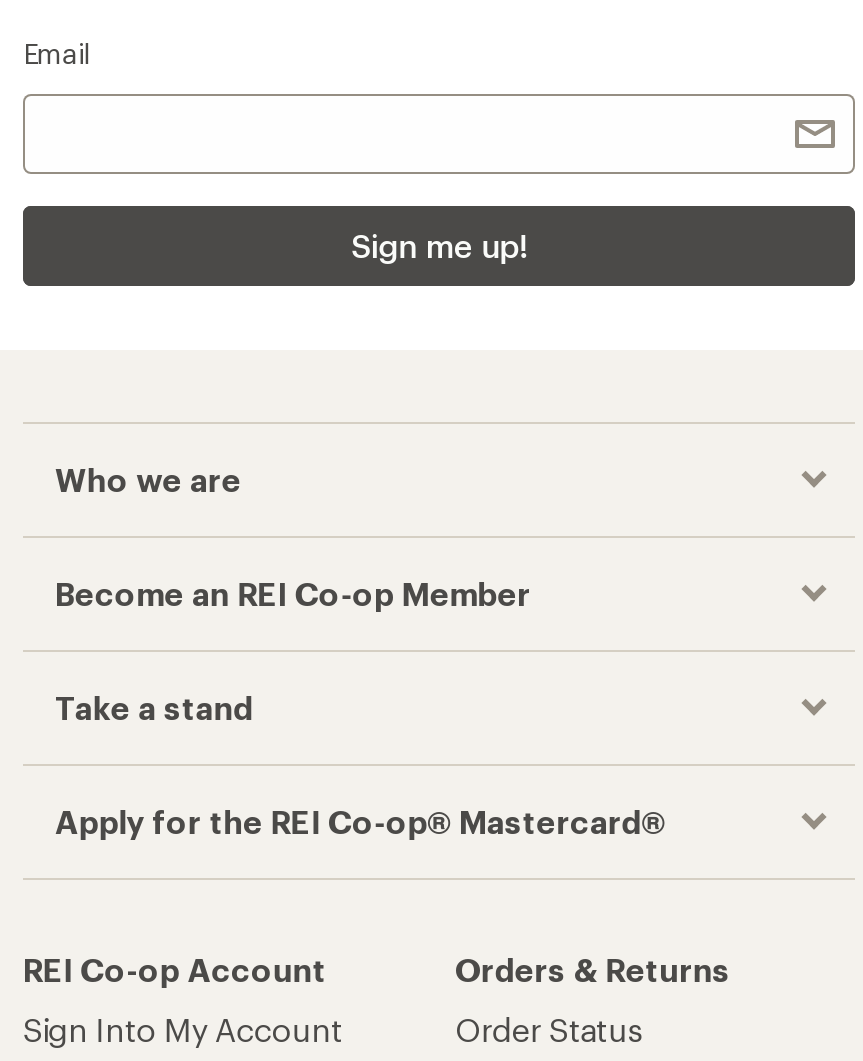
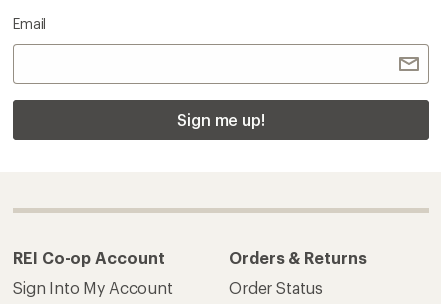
[55,460,665,840] Who we are | Become an REI Co-op Member | Take a stand | Apply for the REI Co-op® Mastercard® -> none

